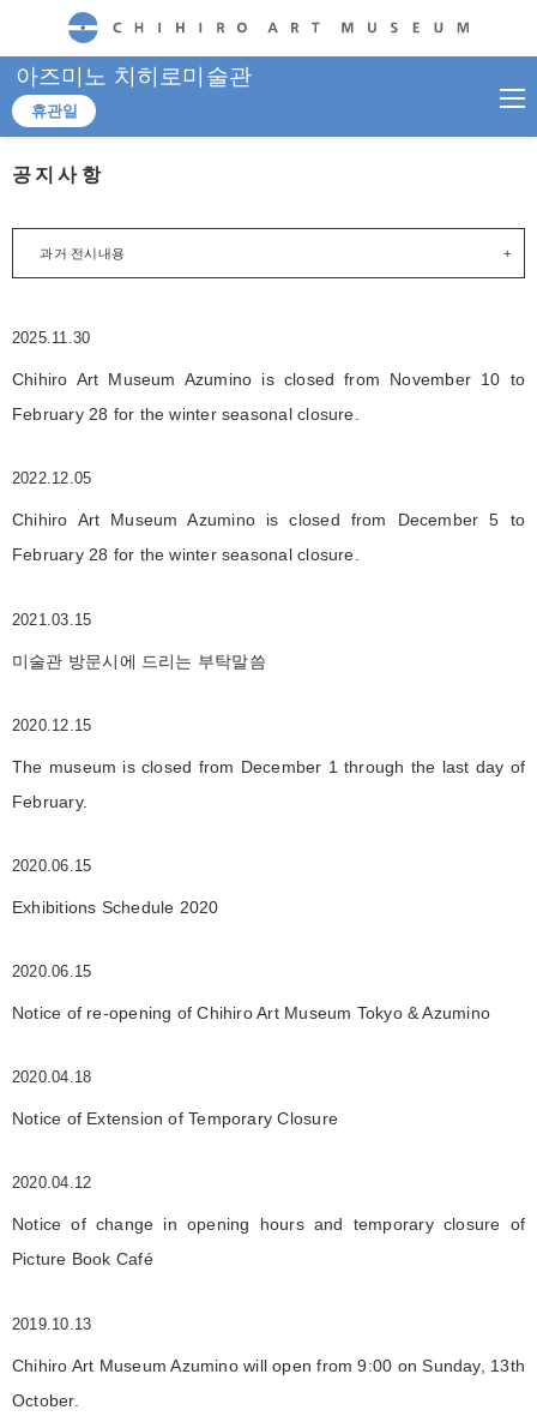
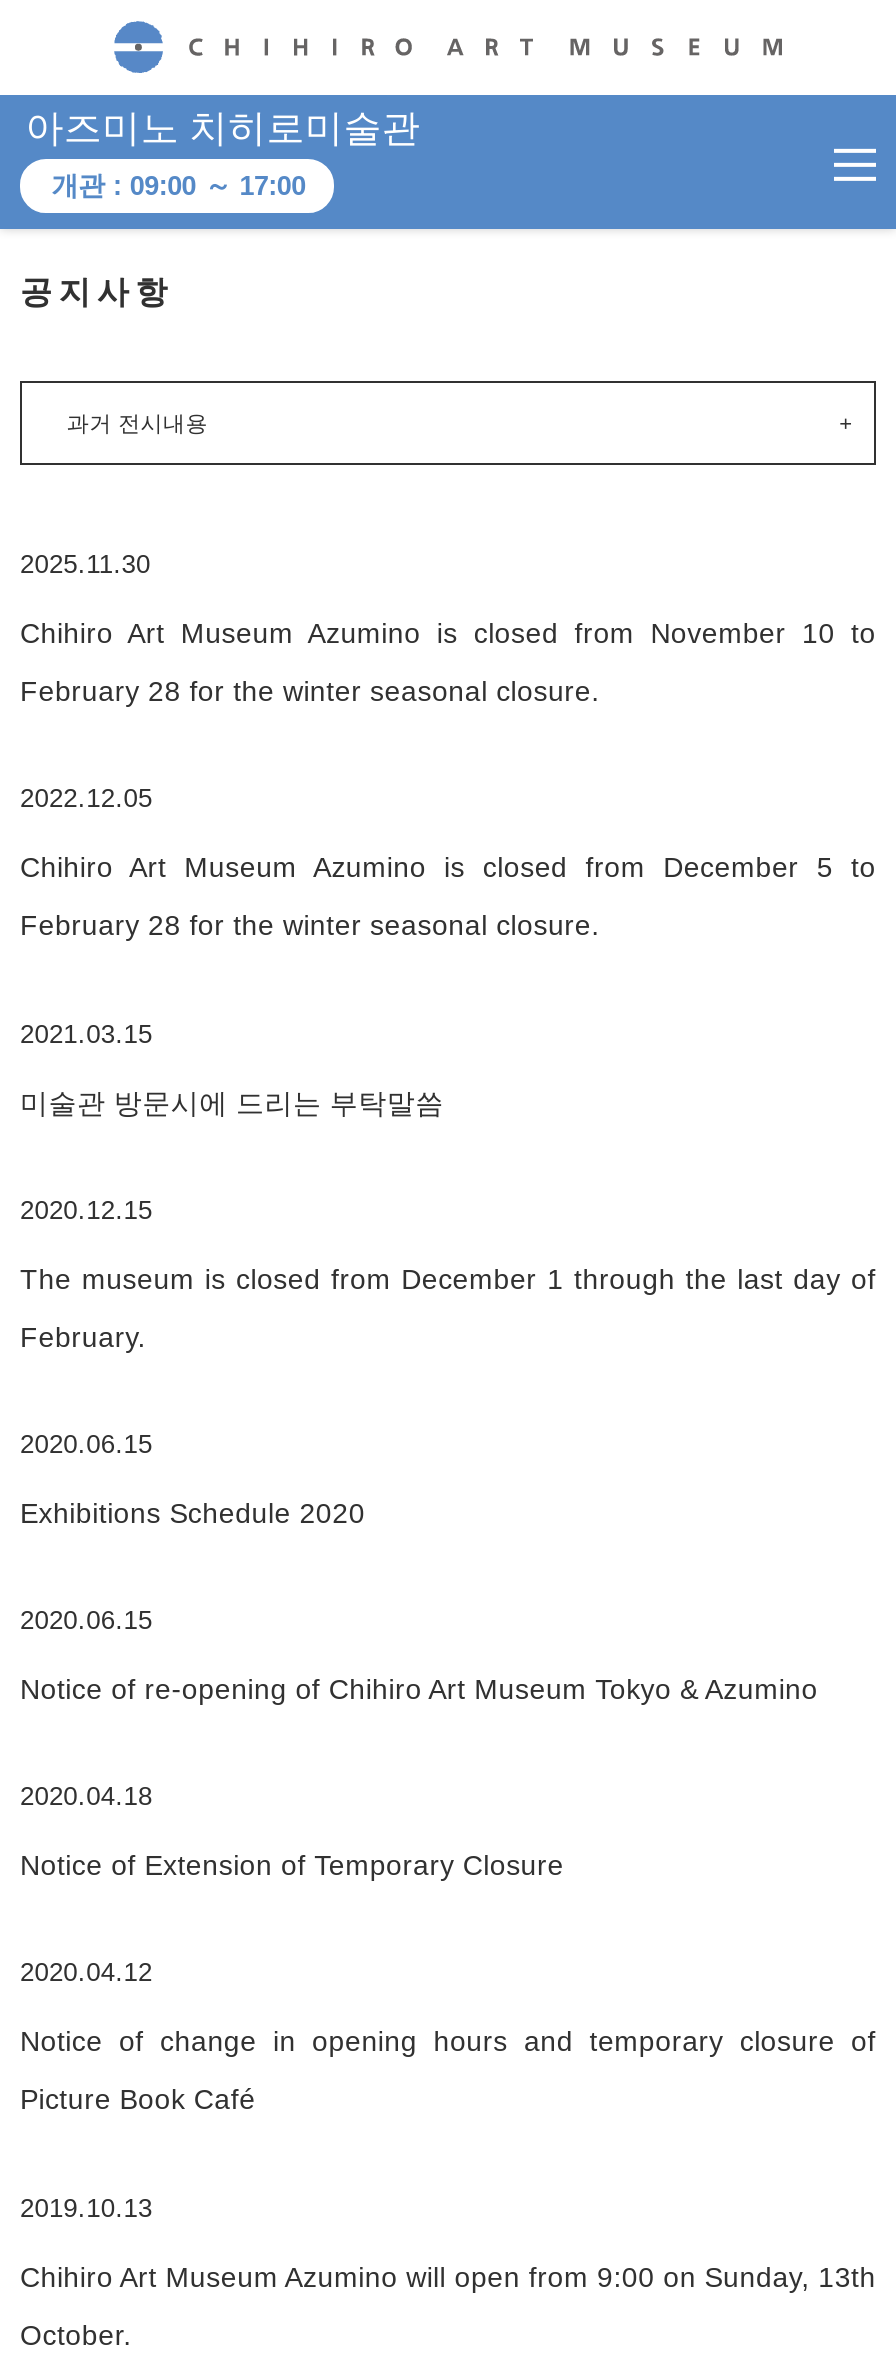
[31,102,79,120] 휴관일 -> [52,171,306,201] 개관 : 09:00～17:00

